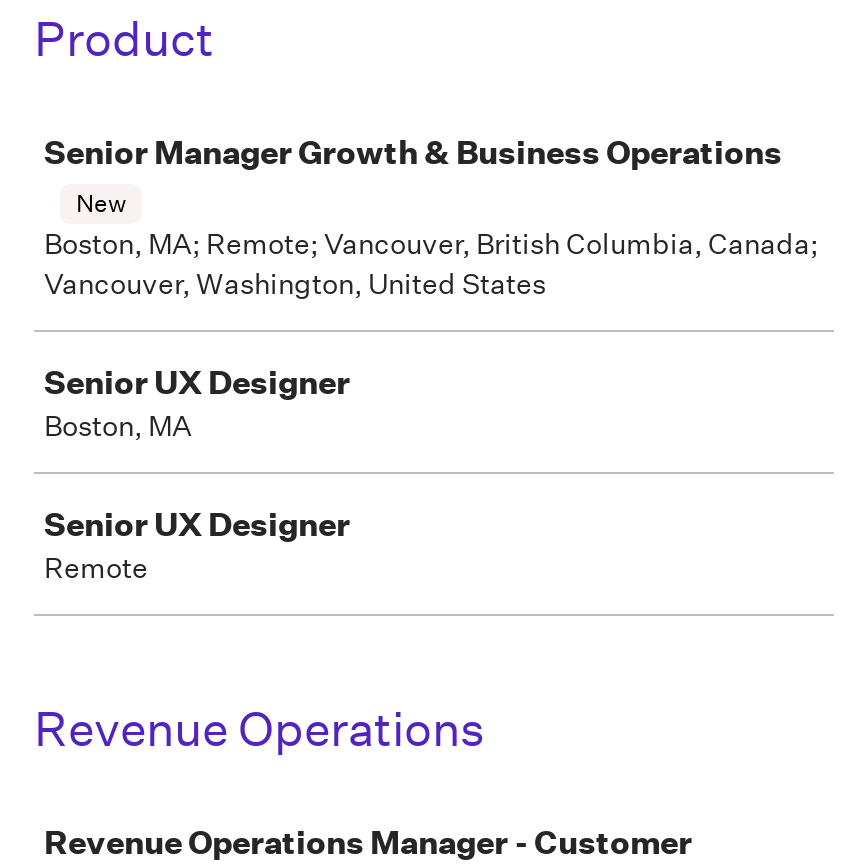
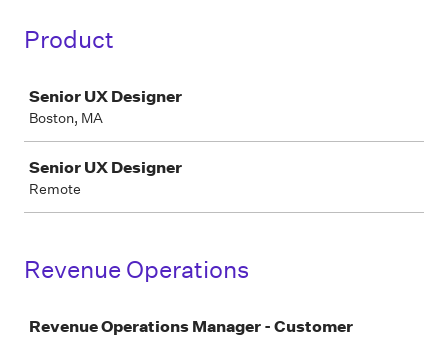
[44,132,818,302] Senior Manager Growth & Business Operations | New | Boston, MA; Remote; Vancouver, British Columbia, Canada; | Vancouver, Washington, United States -> none

